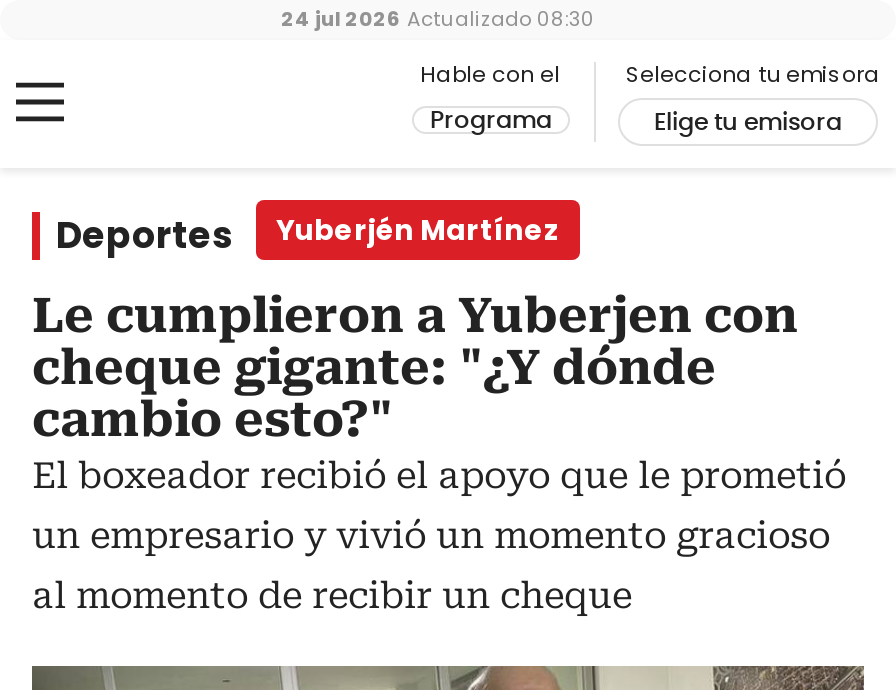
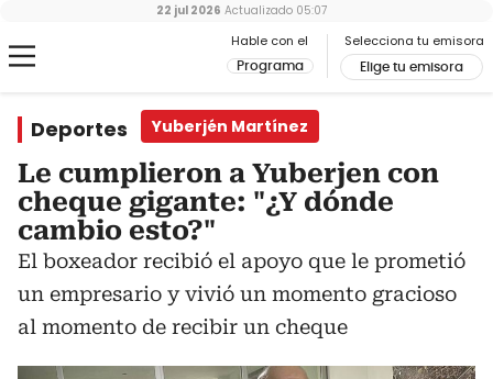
[281,4,595,34] 24 jul 2026 Actualizado 08:30 -> [156,2,326,19] 22 jul 2026 Actualizado 05:07

